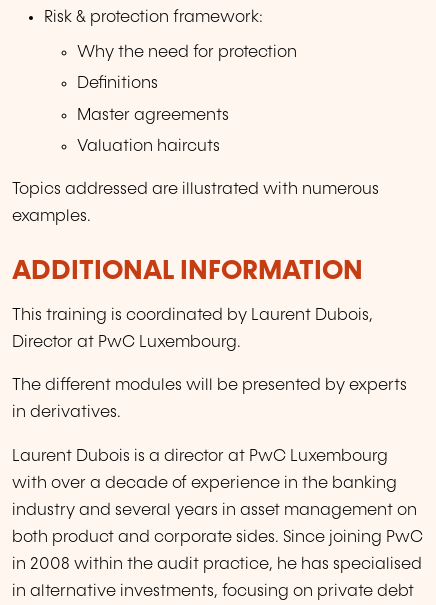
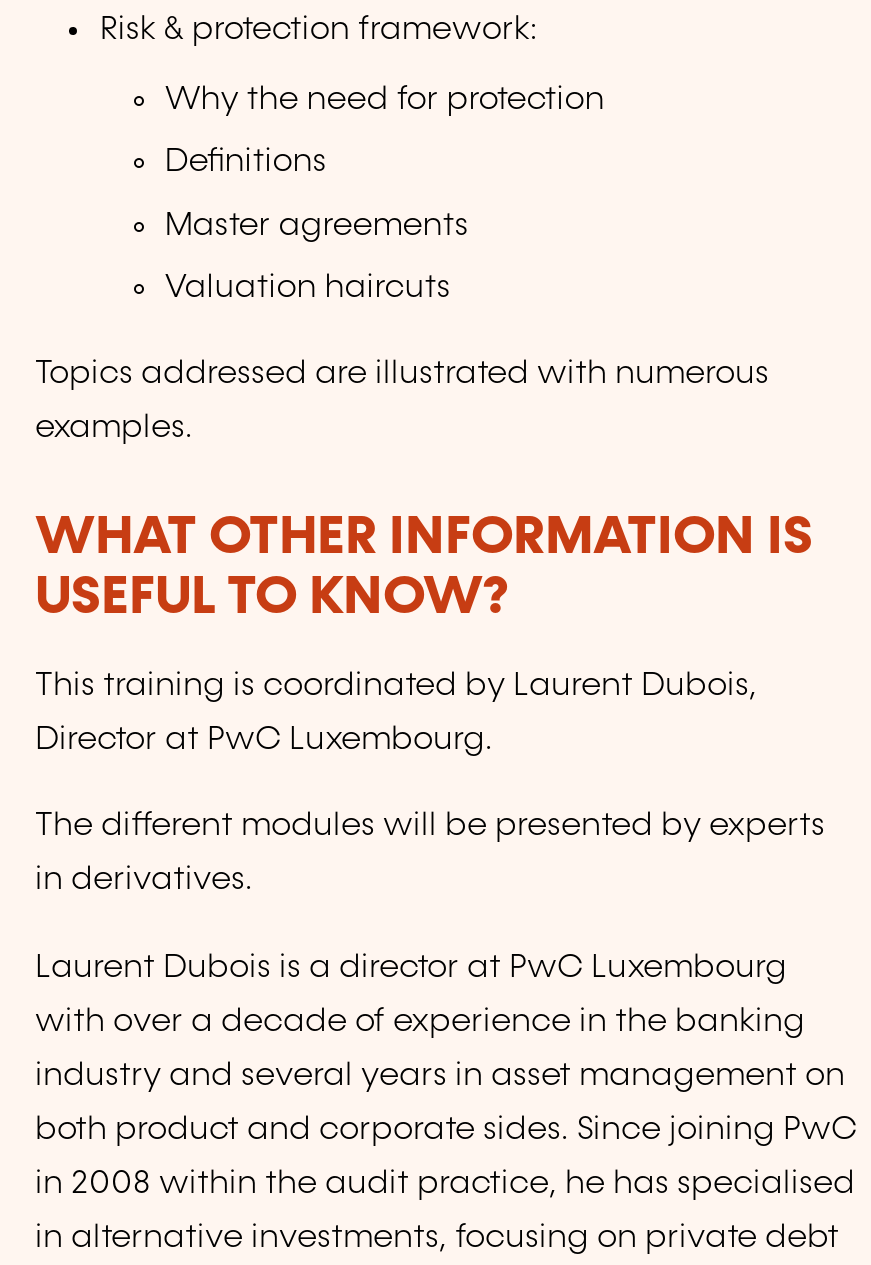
[12,258,363,285] ADDITIONAL INFORMATION -> [35,511,813,625] WHAT OTHER INFORMATION IS | USEFUL TO KNOW?

